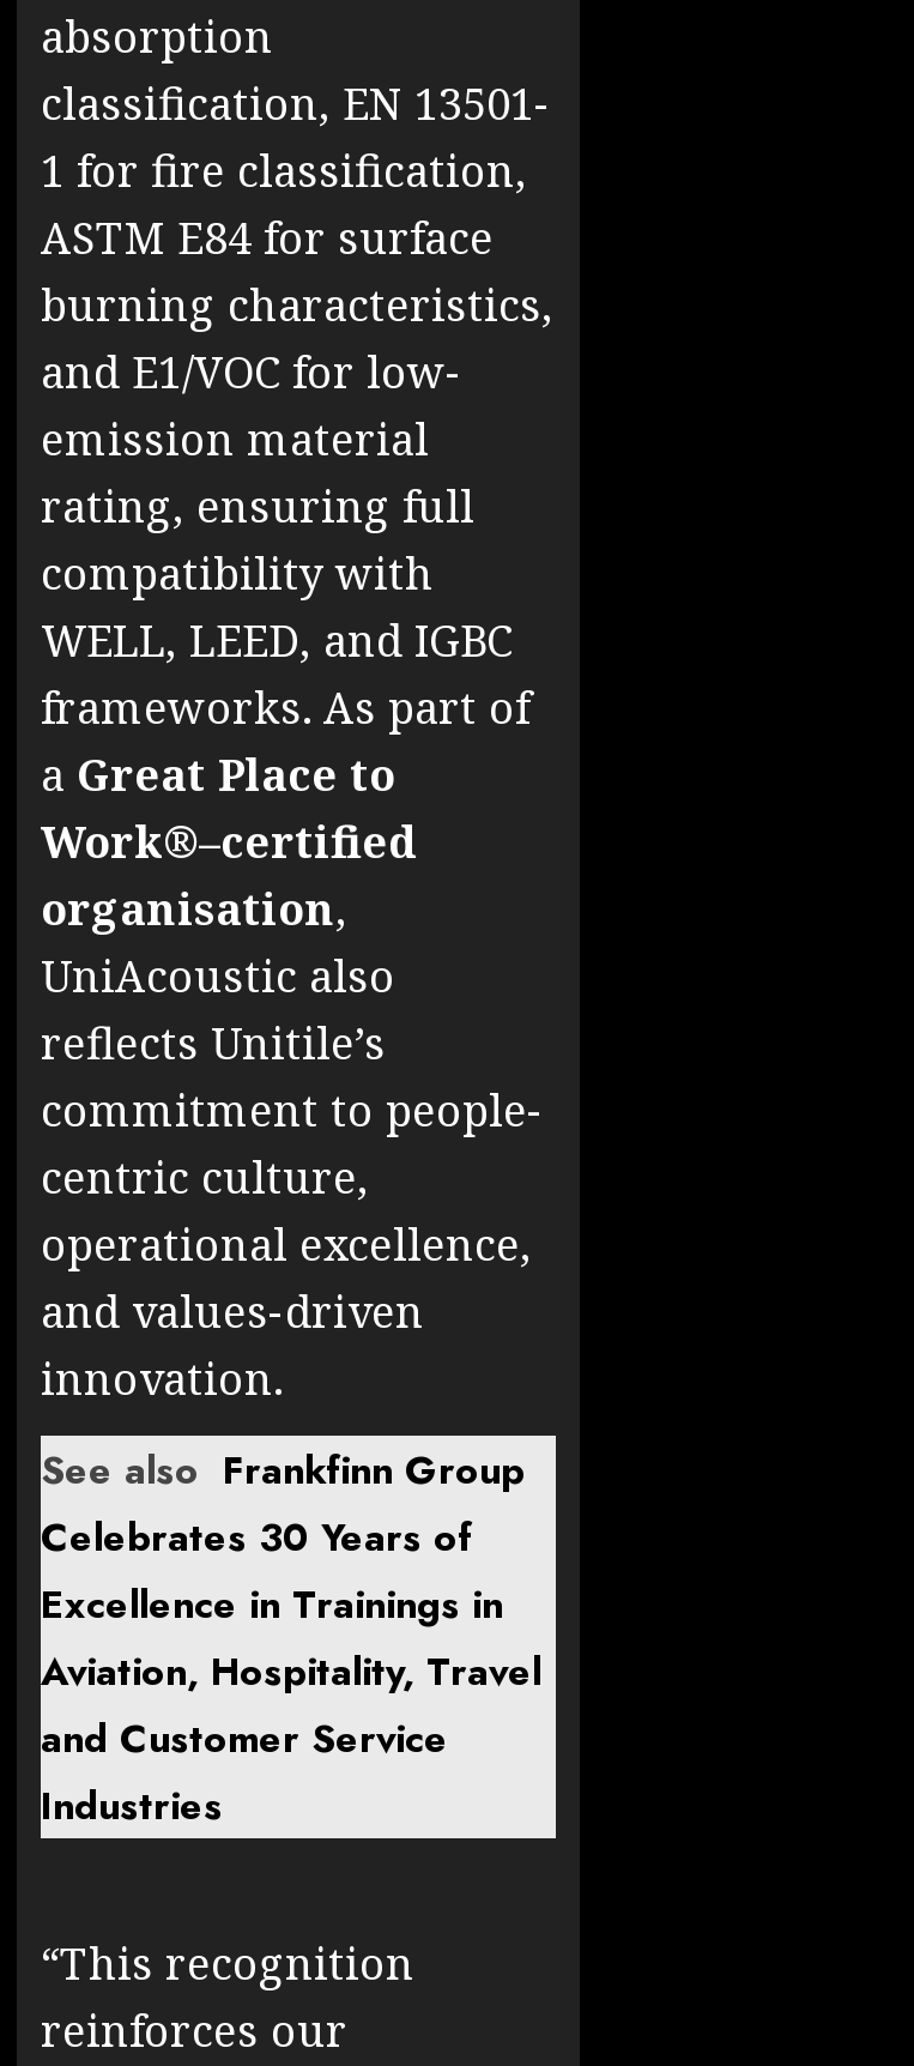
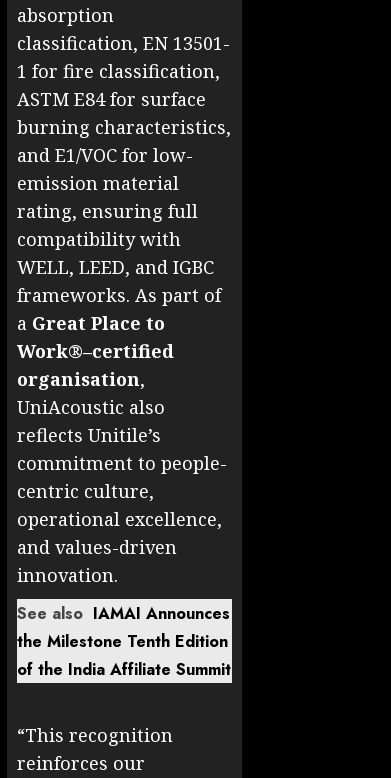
[41,1443,541,1834] See also Frankfinn Group | Celebrates 30 Years of | Excellence in Trainings in | Aviation, Hospitality, Travel | and Customer Service | Industries -> [17,602,231,681] See also IAMAI Announces | the Milestone Tenth Edition | of the India Affiliate Summit

